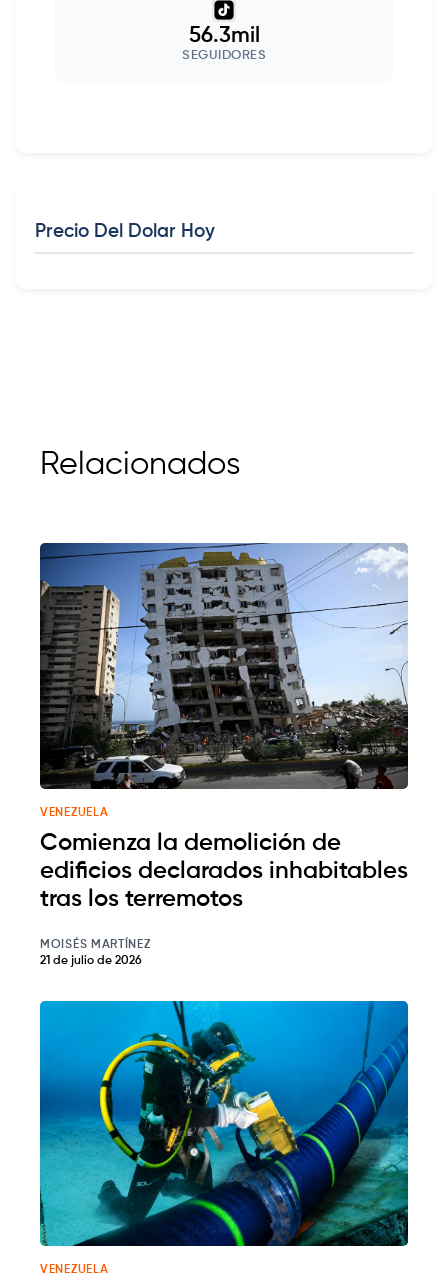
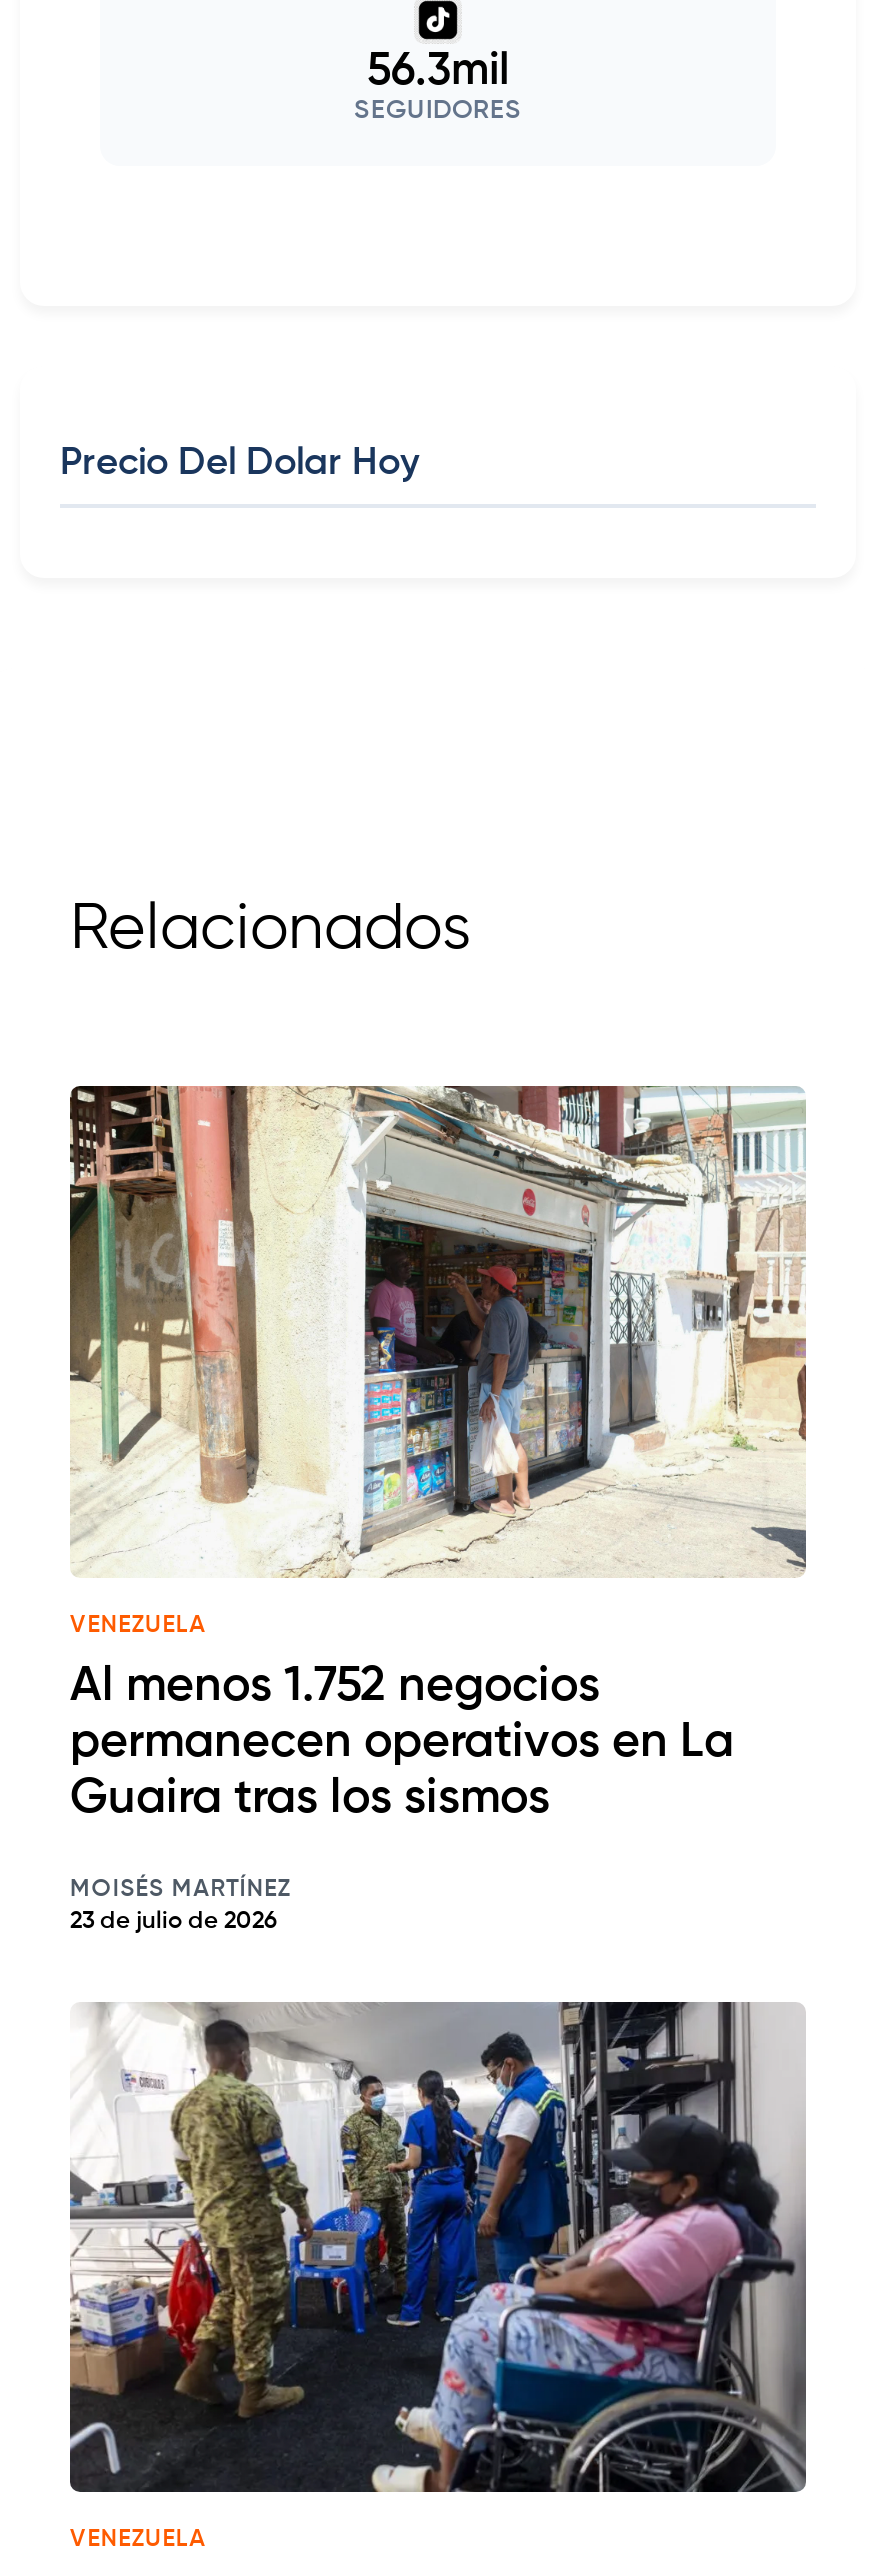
[39,542,409,790] [image] -> [68,1084,808,1578] [image]
[40,831,408,911] Comienza la demolición de | edificios declarados inhabitables | tras los terremotos -> [70,1662,734,1822] Al menos 1.752 negocios | permanecen operativos en La | Guaira tras los sismos
[40,955,142,967] 21 de julio de 2026 -> [70,1910,278,1934] 23 de julio de 2026
[39,1000,409,1247] [image] -> [68,2000,808,2494] [image]

